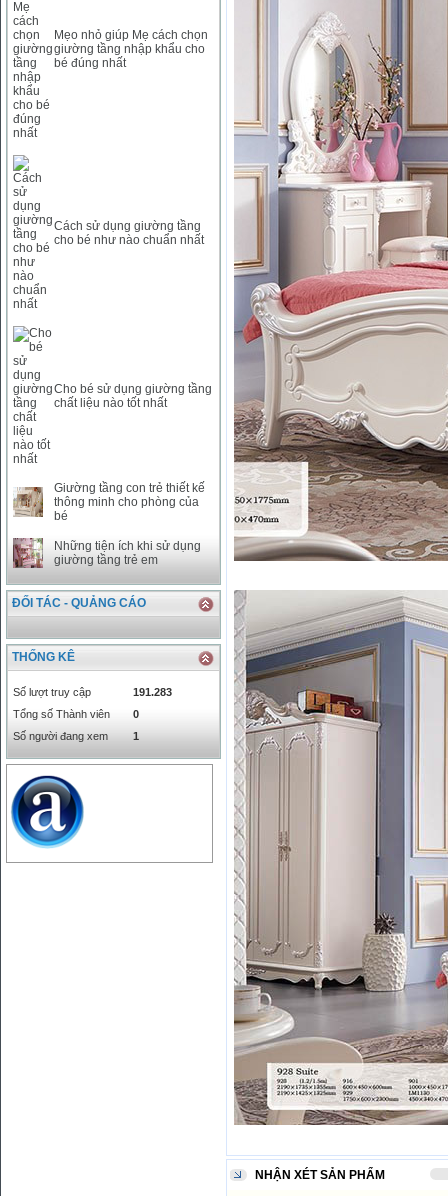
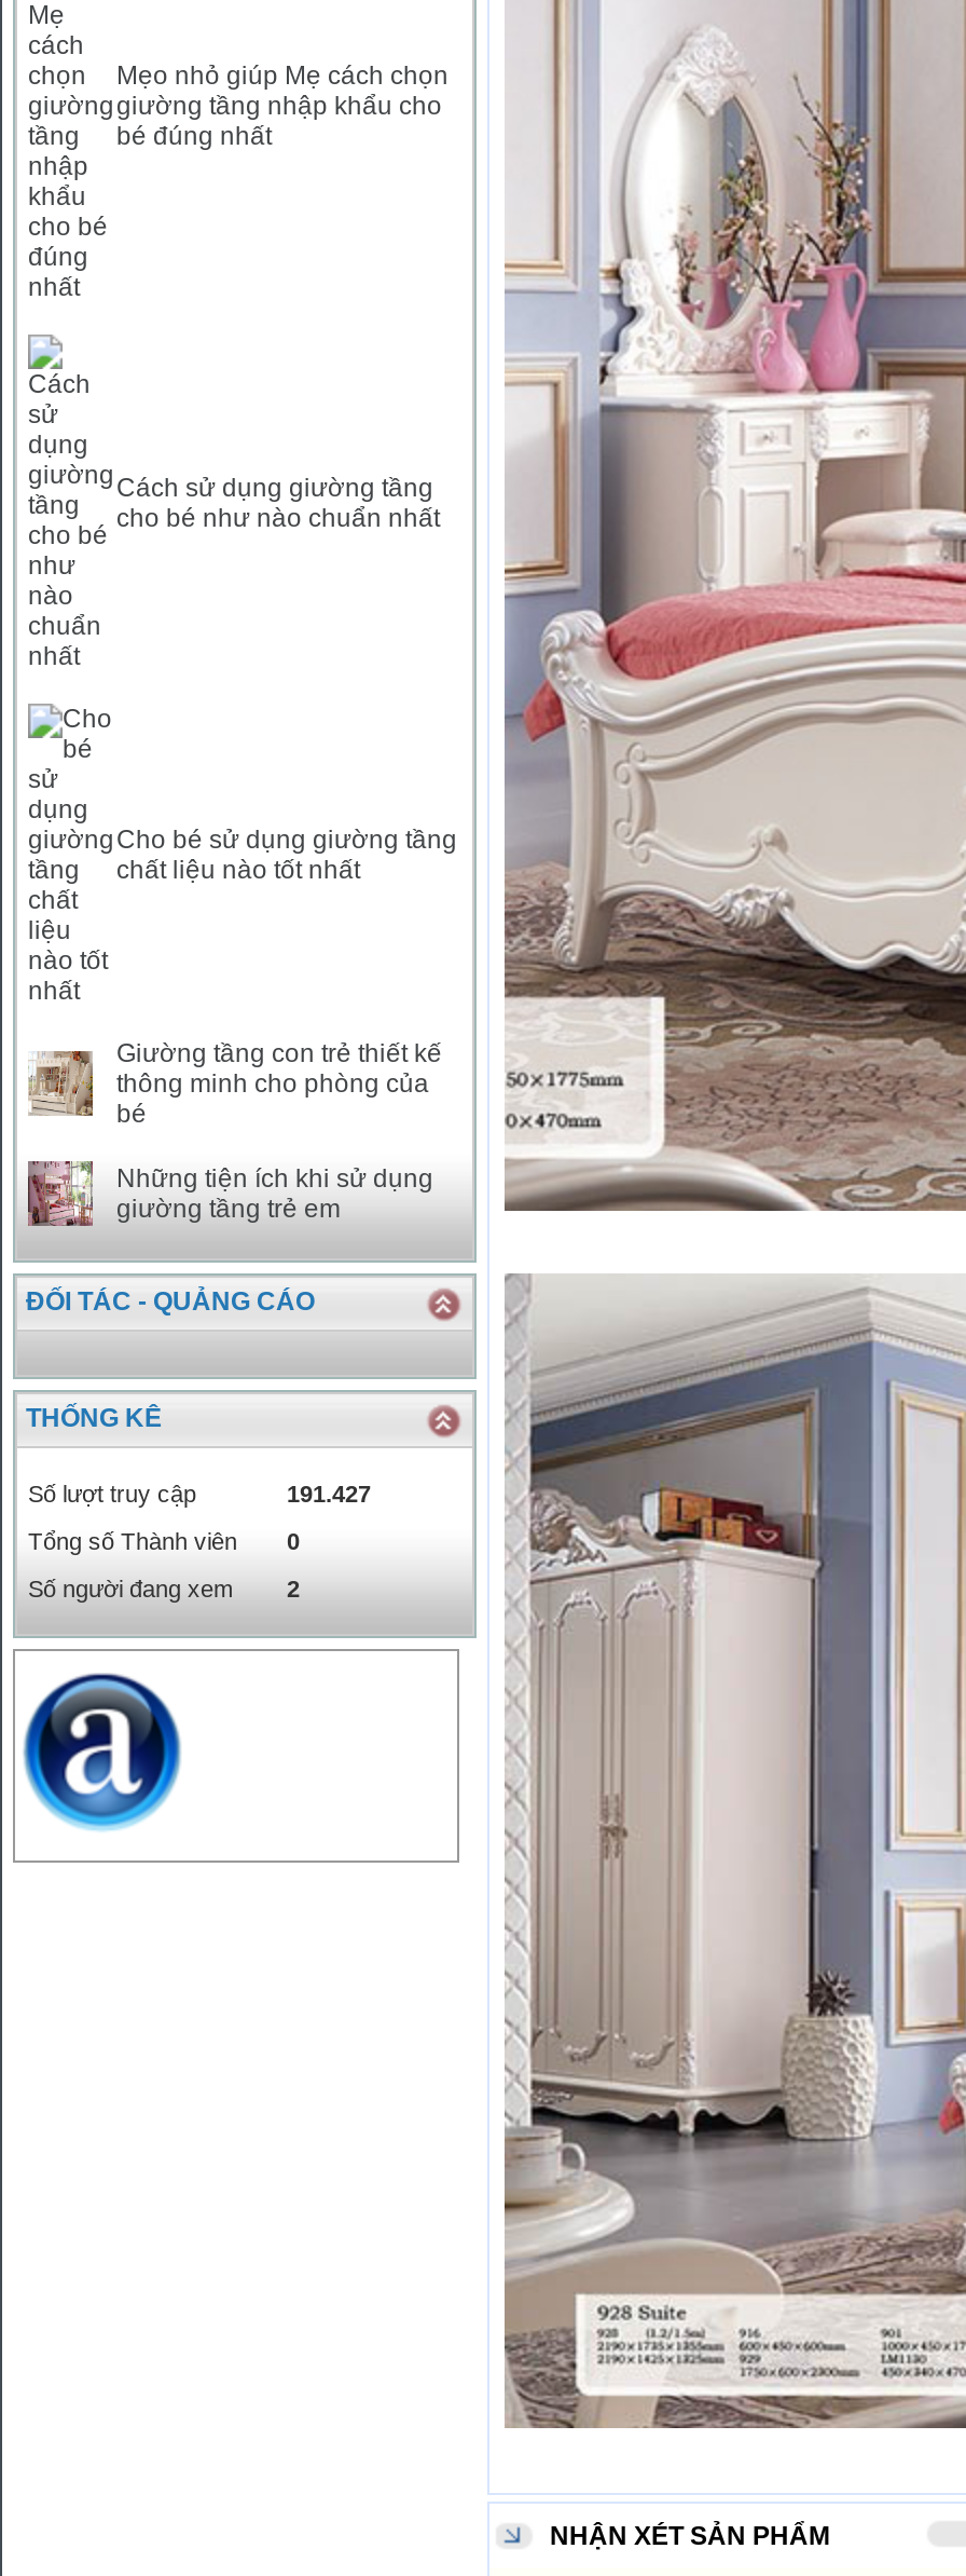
[133,686,172,698] 191.283 -> [287,1481,371,1507] 191.427
[133,730,139,742] 1 -> [287,1576,300,1602] 2

